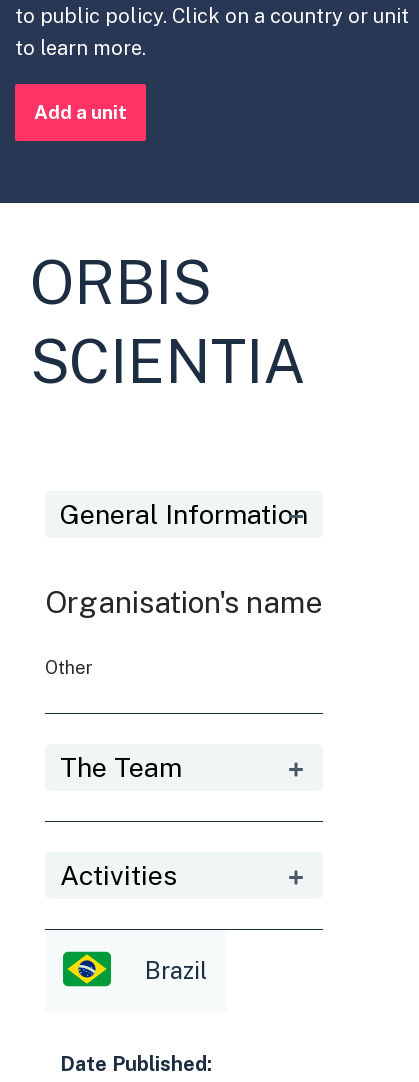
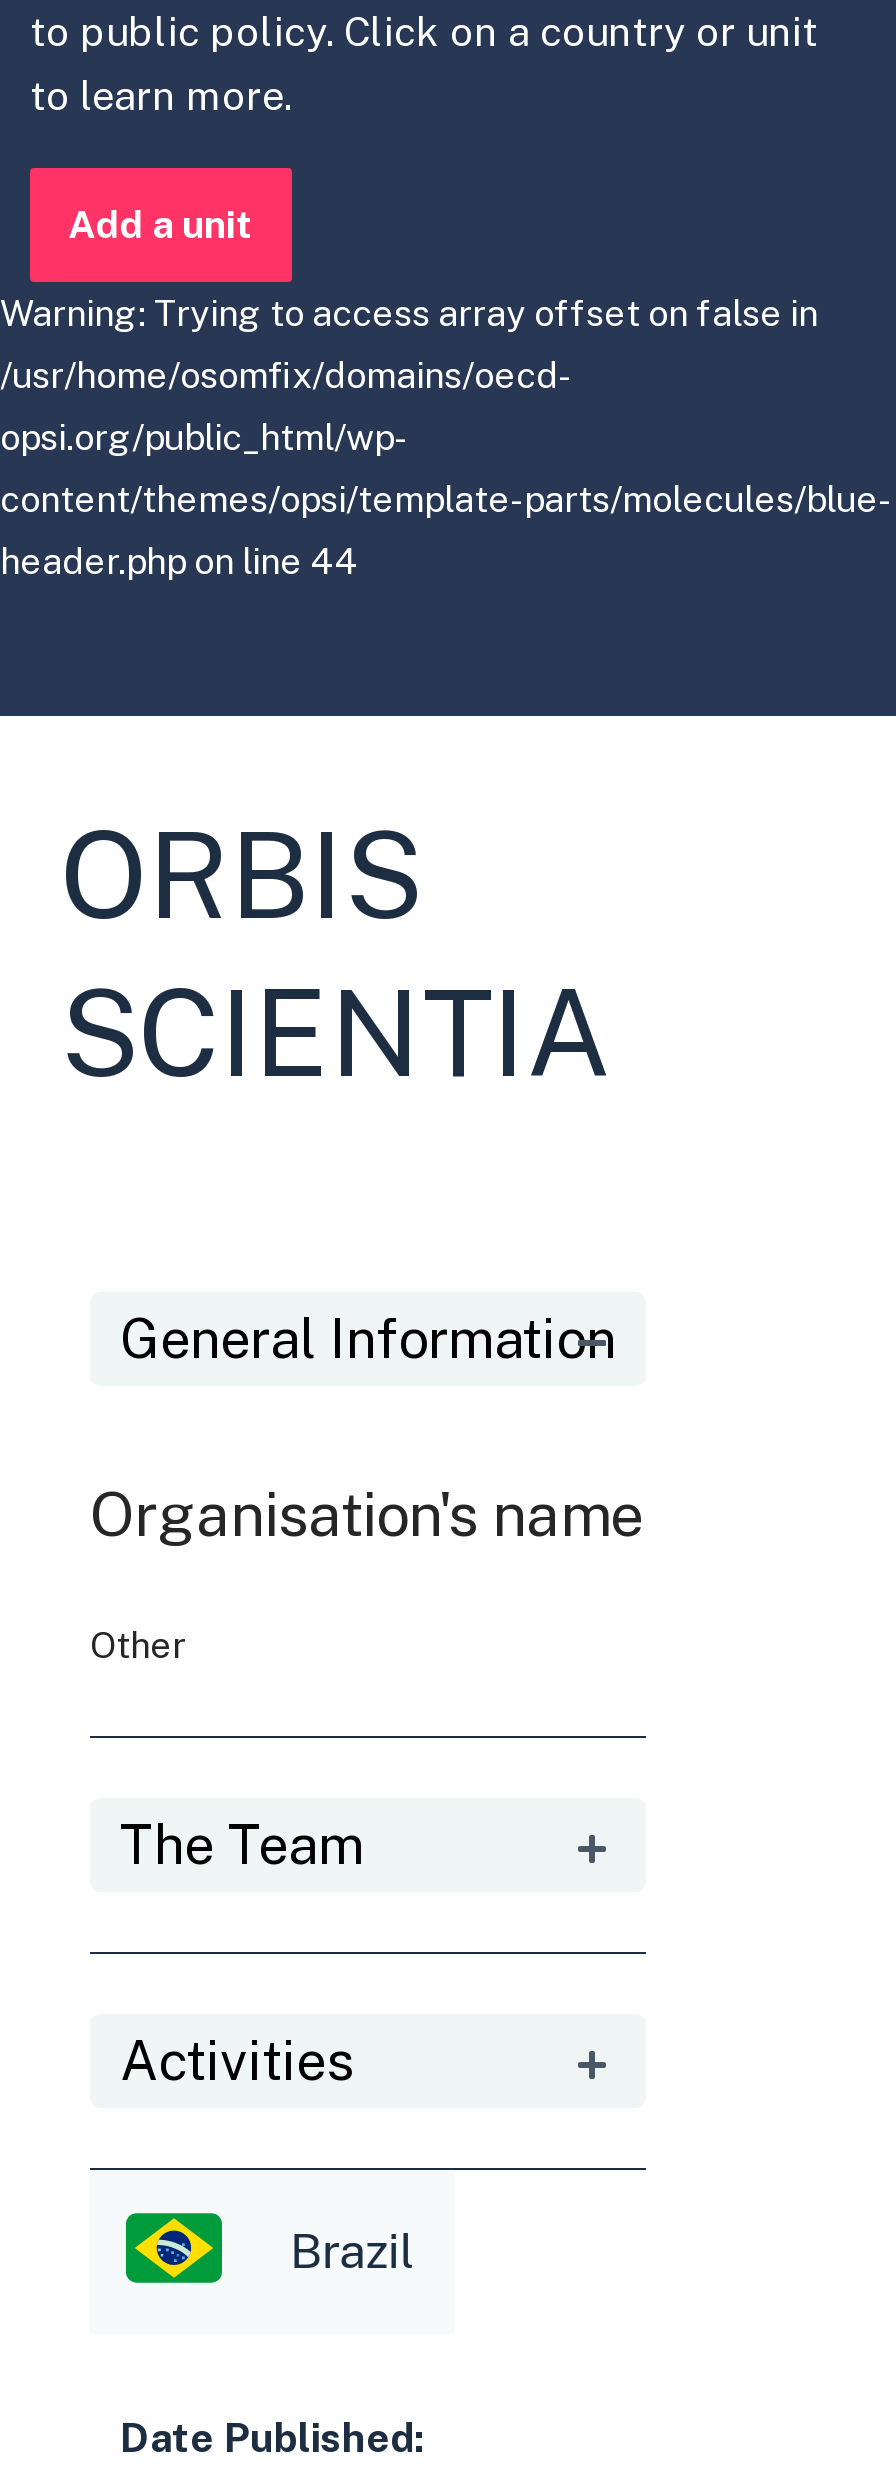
none -> [0,292,892,582] Warning: Trying to access array offset on false in | /usr/home/osomfix/domains/oecd- | opsi.org/public_html/wp- | content/themes/opsi/template-parts/molecules/blue- | header.php on line 44

